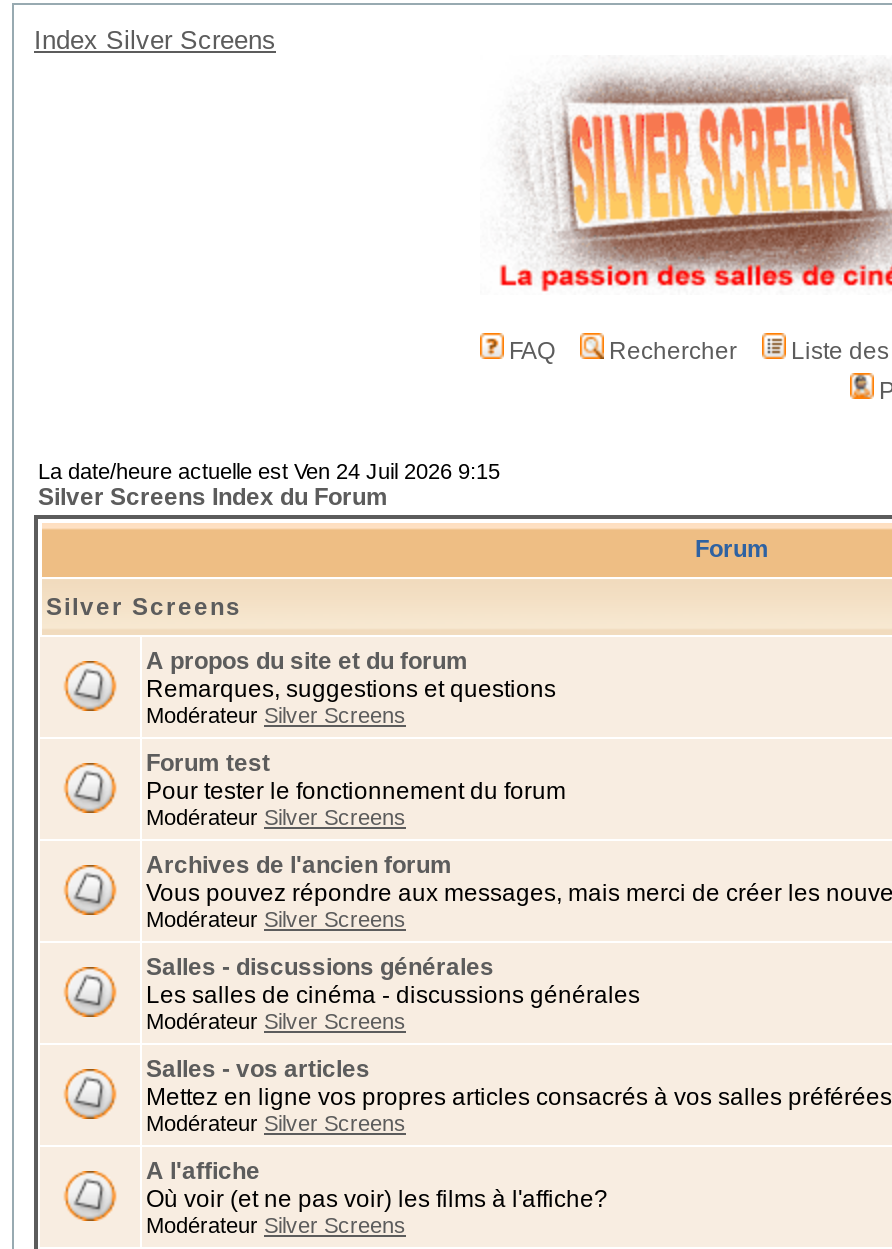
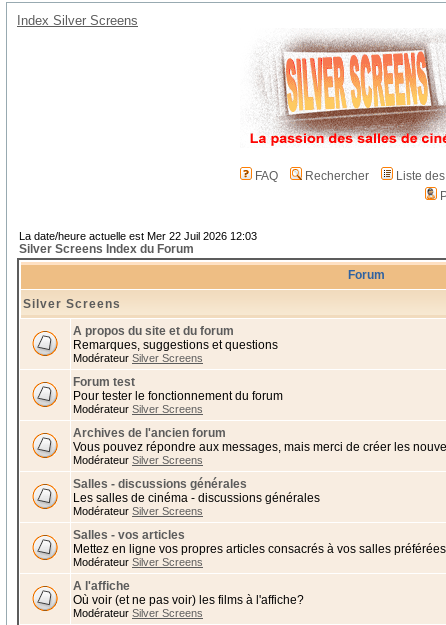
[38,459,500,483] La date/heure actuelle est Ven 24 Juil 2026 9:15 -> [19,230,257,242] La date/heure actuelle est Mer 22 Juil 2026 12:03

